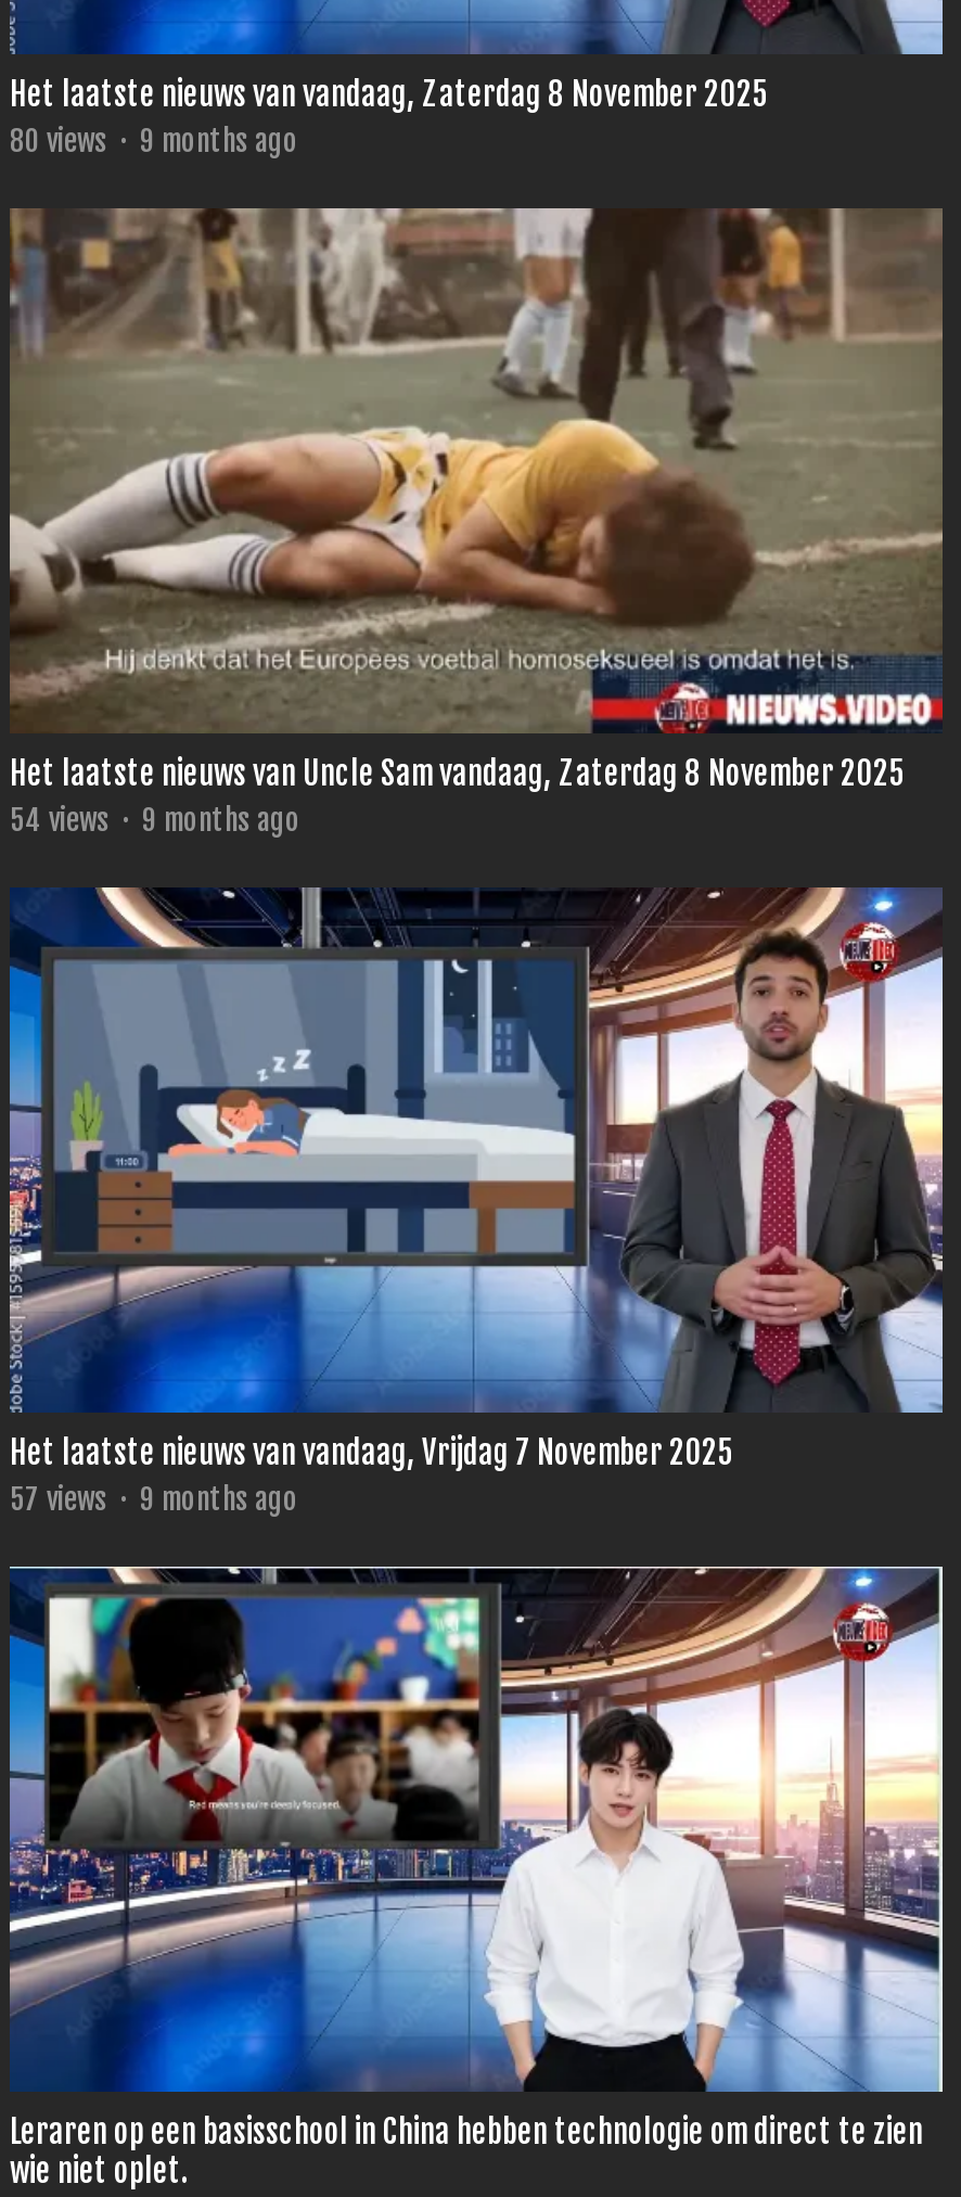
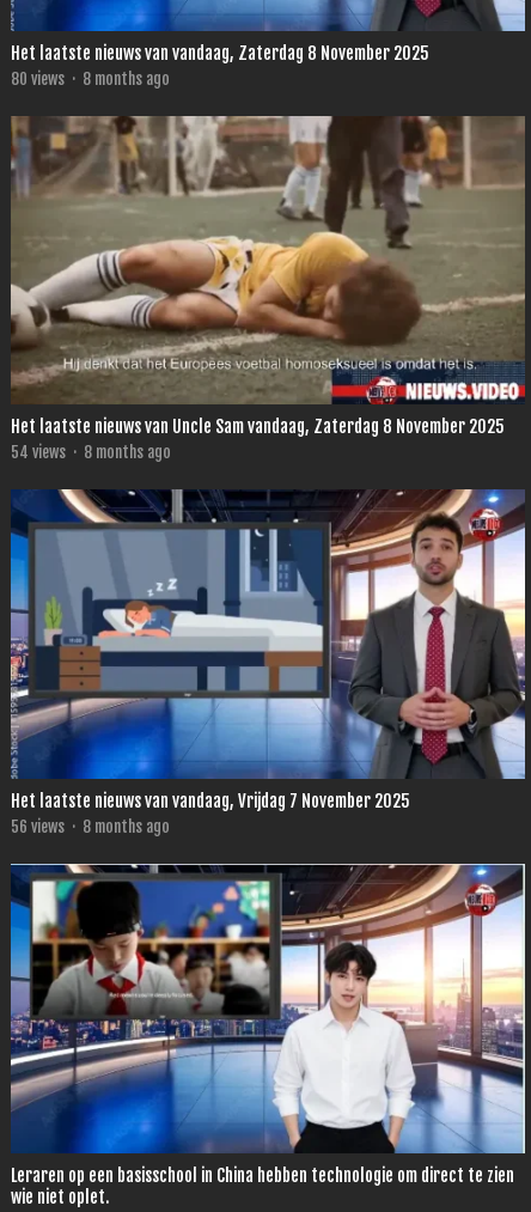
[10,125,298,159] 80 views · 9 months ago -> [11,69,170,88] 80 views · 8 months ago
[10,804,300,838] 54 views · 9 months ago -> [11,443,171,462] 54 views · 8 months ago
[10,1482,298,1517] 57 views · 9 months ago -> [11,818,170,837] 56 views · 8 months ago

